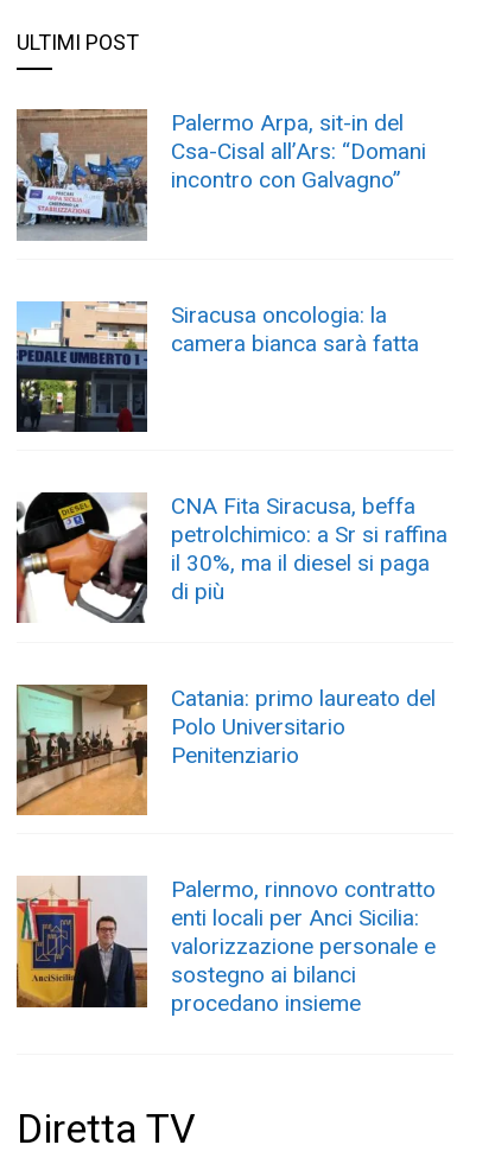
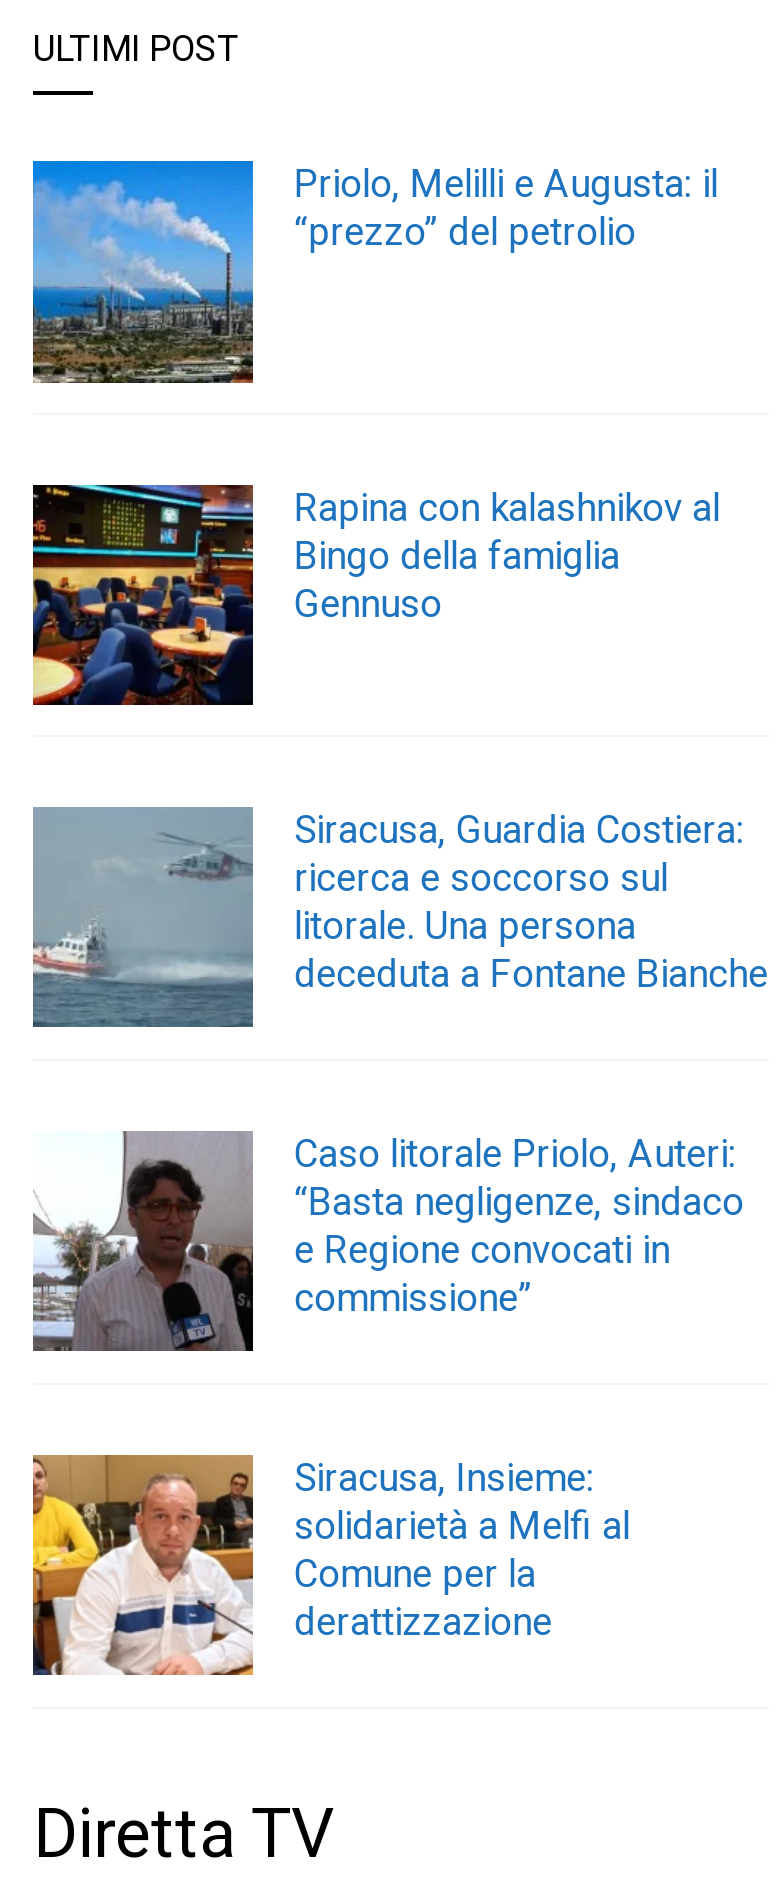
[15,108,427,241] [image] | Palermo Arpa, sit-in del | Csa-Cisal all’Ars: “Domani | incontro con Galvagno” -> [31,159,718,385] [image] | Priolo, Melilli e Augusta: il | “prezzo” del petrolio
[15,301,420,433] [image] | Siracusa oncologia: la | camera bianca sarà fatta -> [31,483,720,707] [image] | Rapina con kalashnikov al | Bingo della famiglia | Gennuso
[15,491,448,623] [image] | CNA Fita Siracusa, beffa | petrolchimico: a Sr si raffina | il 30%, ma il diesel si paga | di più -> [31,805,768,1029] [image] | Siracusa, Guardia Costiera: | ricerca e soccorso sul | litorale. Una persona | deceduta a Fontane Bianche
[15,683,436,816] [image] | Catania: primo laureato del | Polo Universitario | Penitenziario -> [33,1129,744,1353] [image] | Caso litorale Priolo, Auteri: | “Basta negligenze, sindaco | e Regione convocati in | commissione”
[17,876,436,1017] [image] | Palermo, rinnovo contratto | enti locali per Anci Sicilia: | valorizzazione personale e | sostegno ai bilanci | procedano insieme -> [31,1453,630,1677] [image] | Siracusa, Insieme: | solidarietà a Melfi al | Comune per la | derattizzazione

